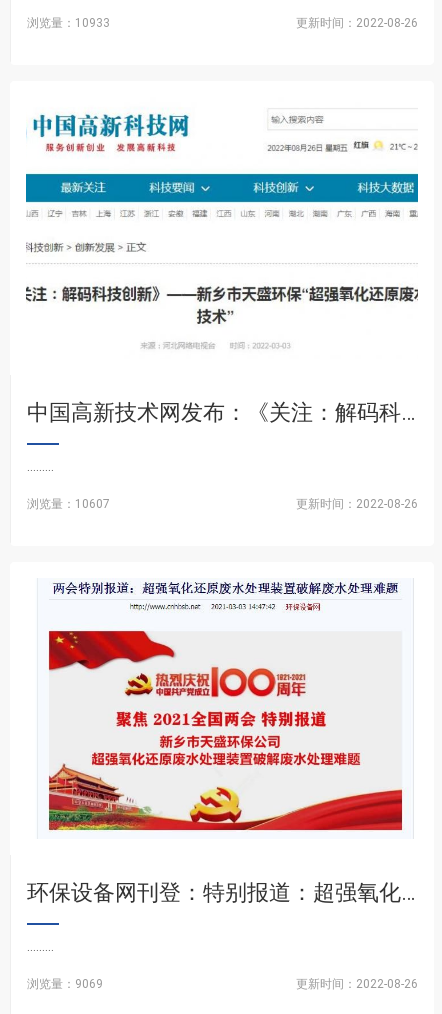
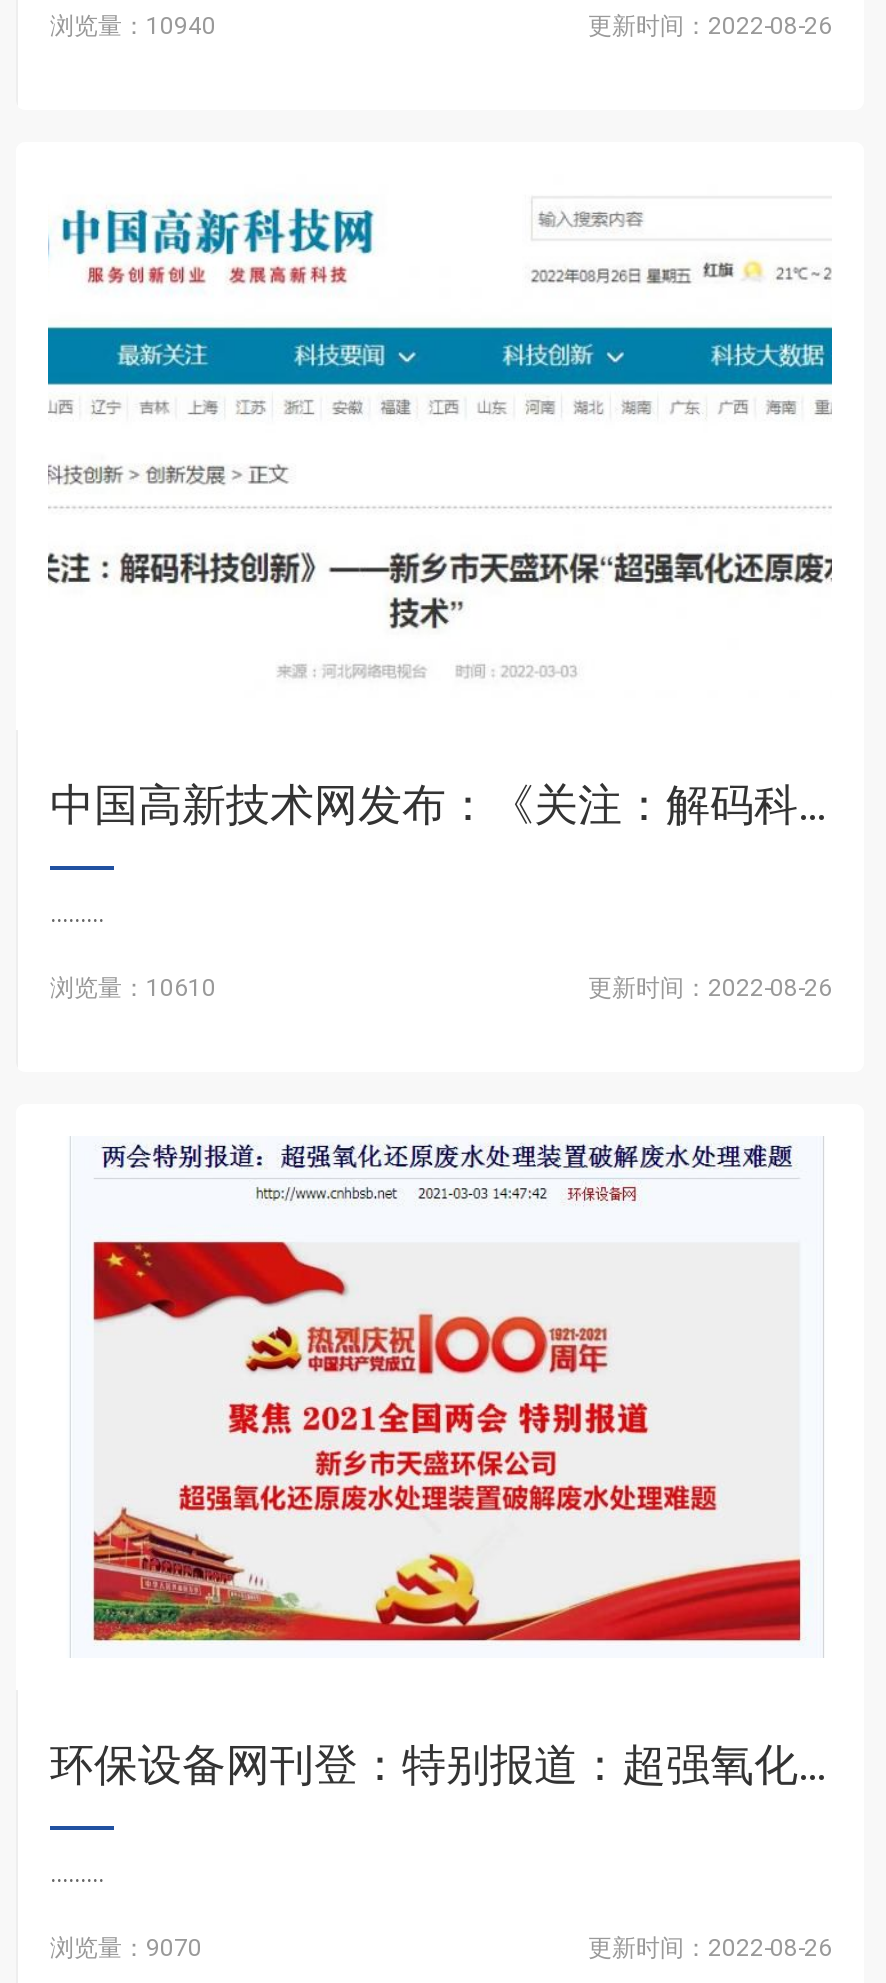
[27,16,110,30] 浏览量：10933 -> [50,13,216,41] 浏览量：10940
[27,497,110,511] 浏览量：10607 -> [50,973,216,1001] 浏览量：10610
[27,977,103,991] 浏览量：9069 -> [50,1934,202,1962] 浏览量：9070

